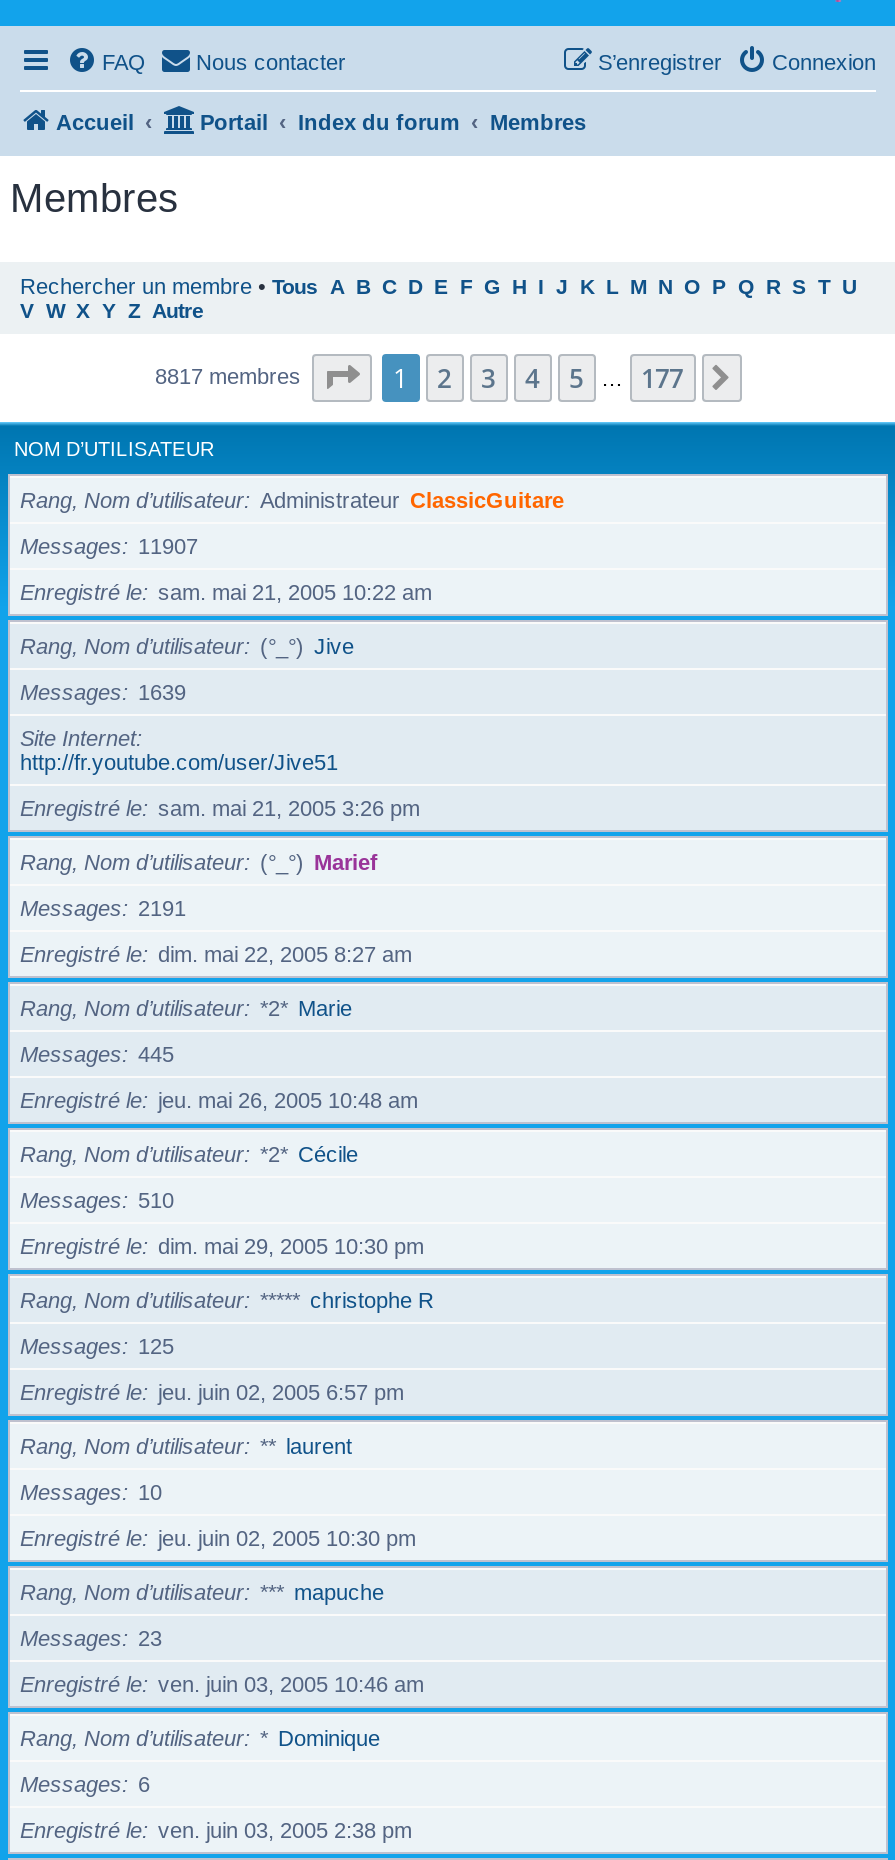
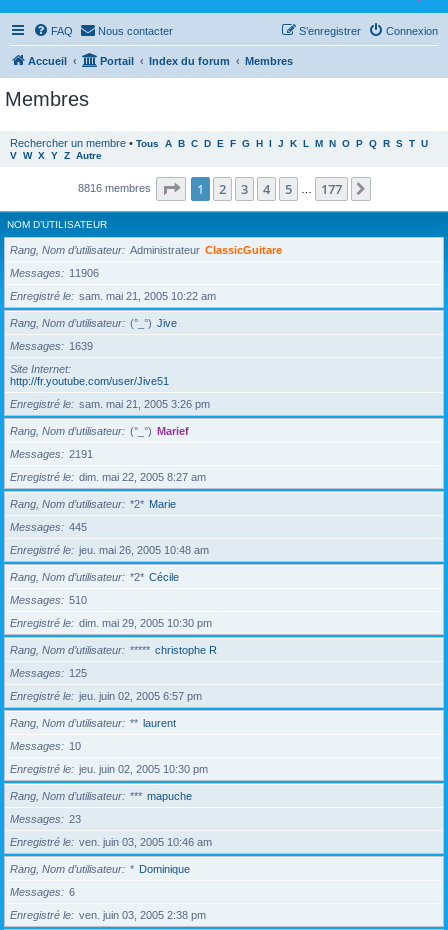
[155,364,307,388] 8817 membres -> [77,182,153,194] 8816 membres
[20,534,198,558] Messages 11907 -> [10,267,99,279] Messages 11906

